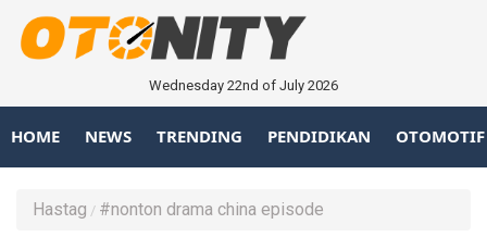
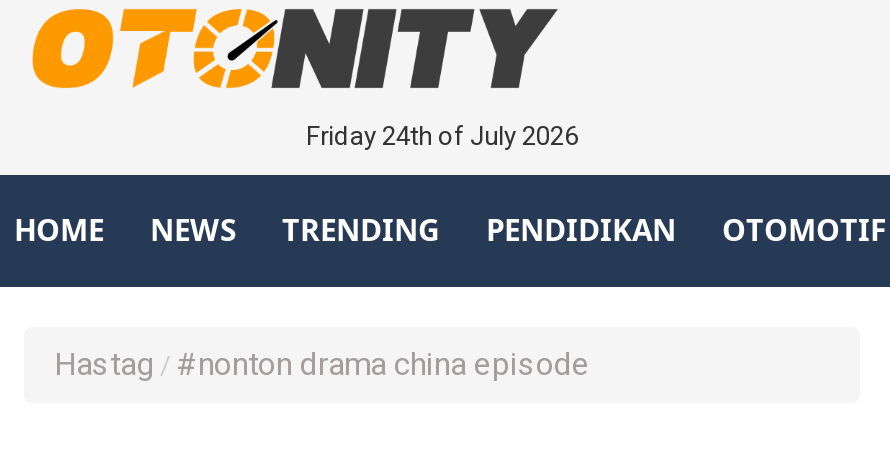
[149,77,338,93] Wednesday 22nd of July 2026 -> [306,121,578,151] Friday 24th of July 2026

